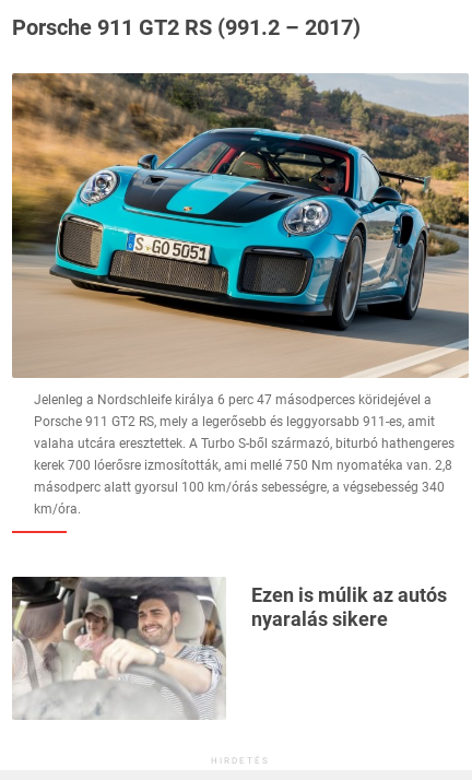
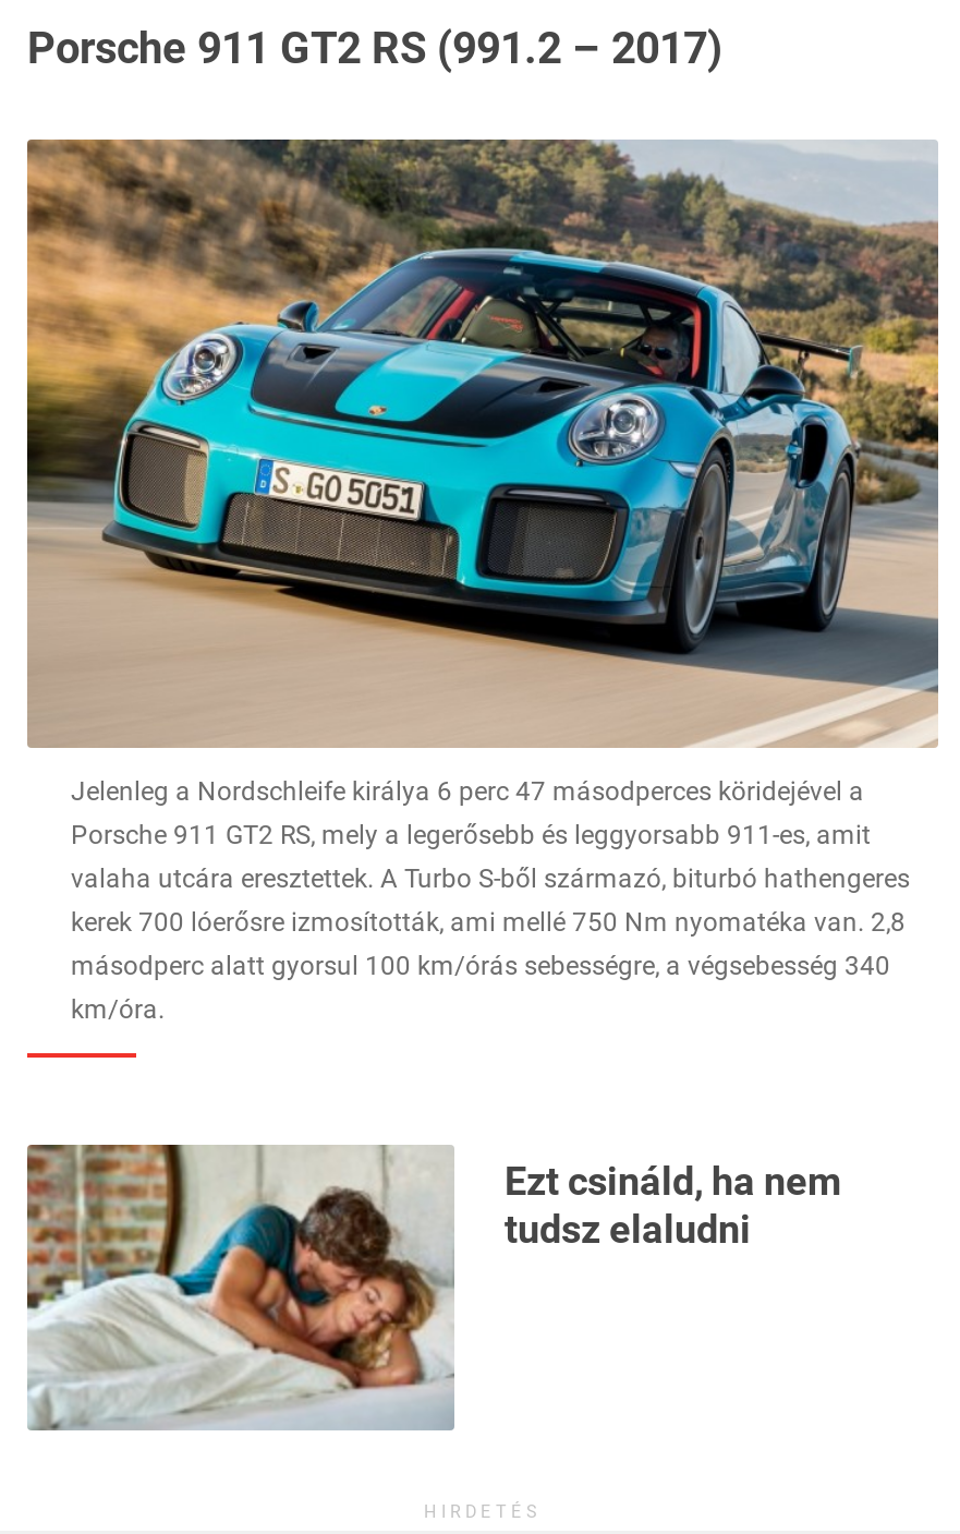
[12,576,447,719] [image] | Ezen is múlik az autós | nyaralás sikere -> [25,1143,842,1430] [image] | Ezt csináld, ha nem | tudsz elaludni

